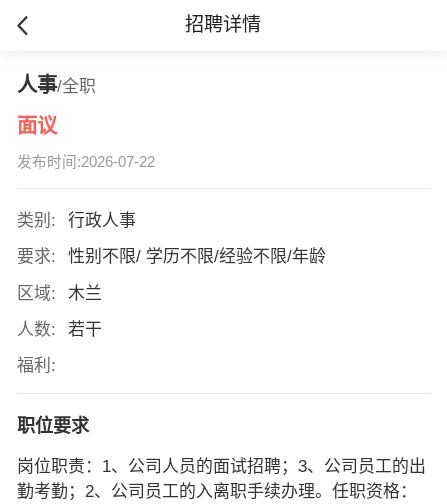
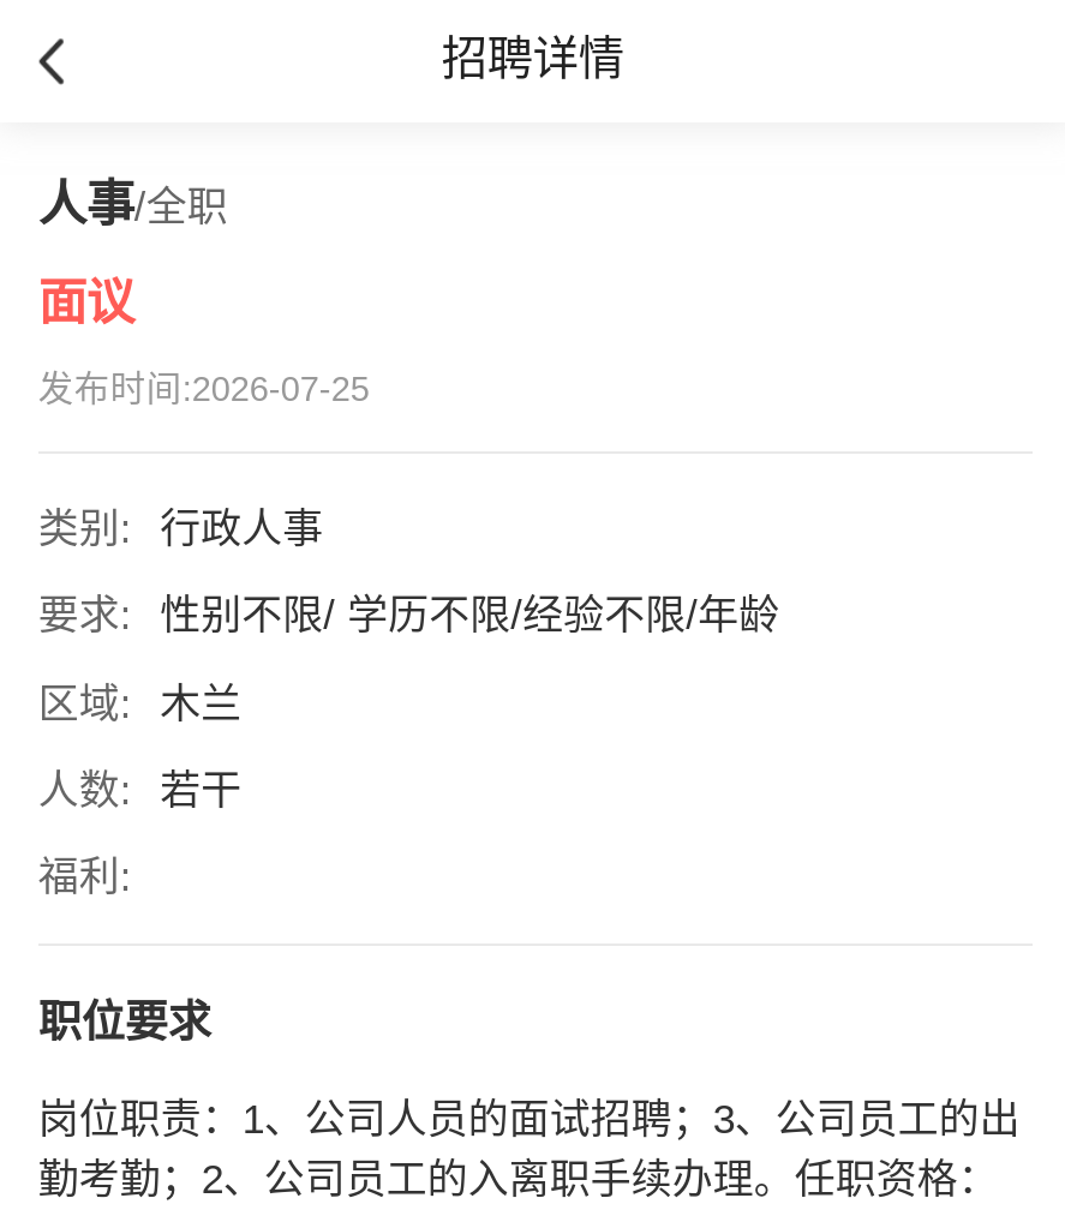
[17,154,155,170] 发布时间:2026-07-22 -> [38,370,370,409] 发布时间:2026-07-25

